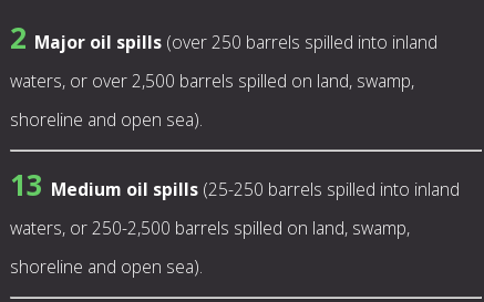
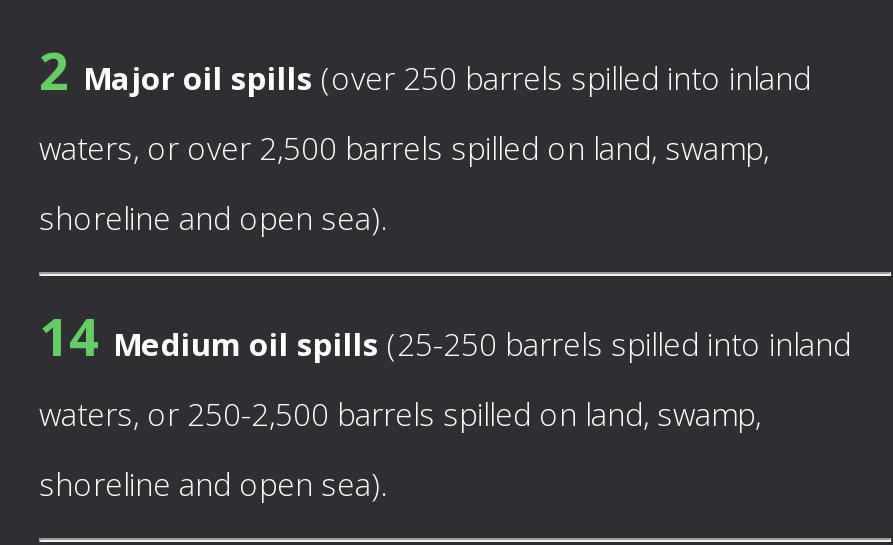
[10,165,460,205] 13 Medium oil spills(25-250 barrels spilled into inland -> [39,300,851,372] 14 Medium oil spills(25-250 barrels spilled into inland

